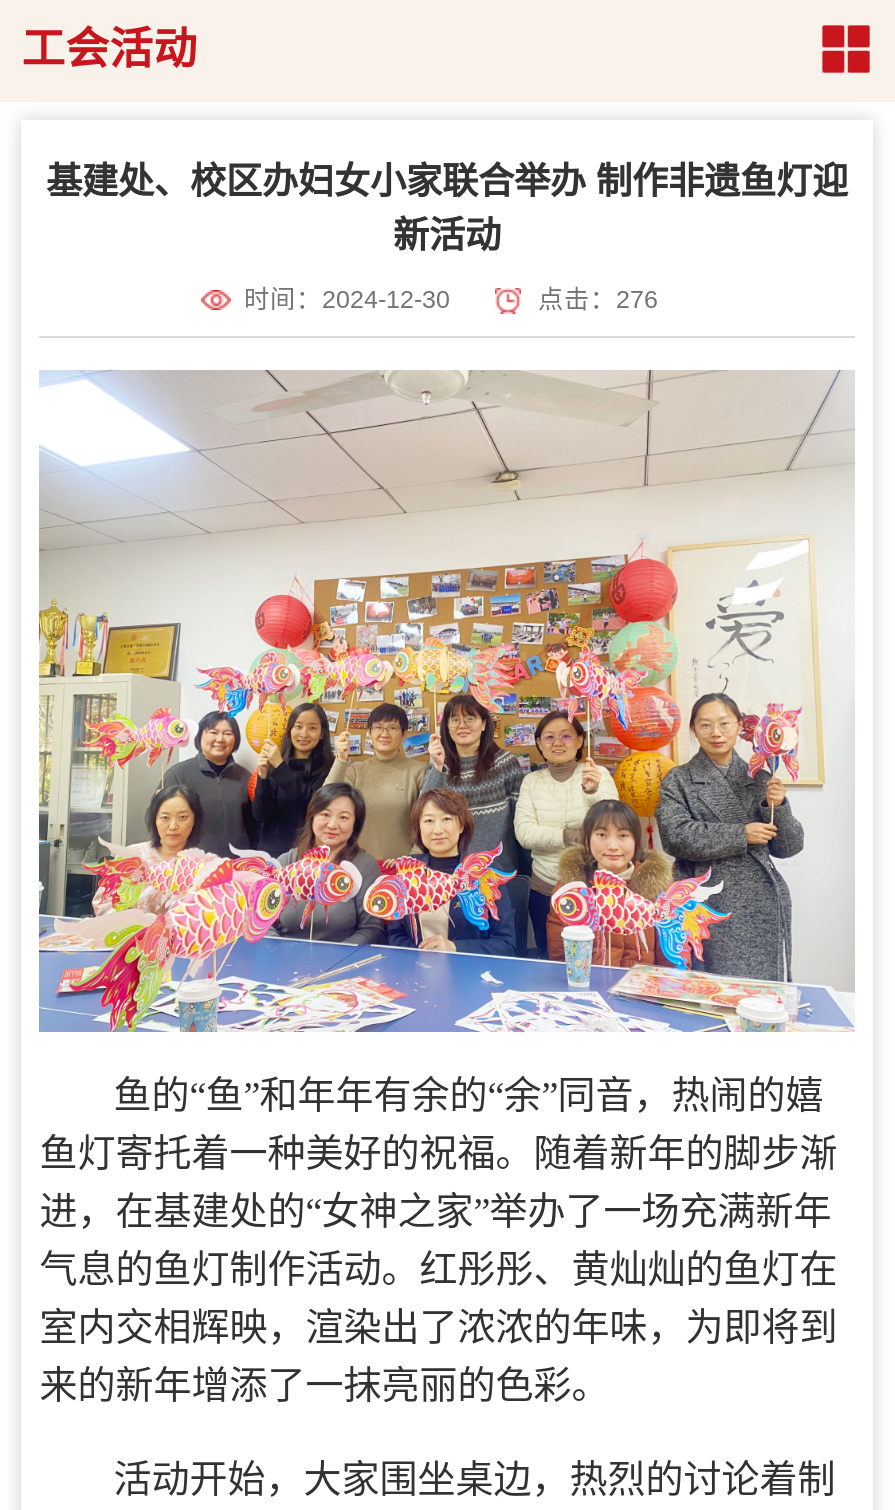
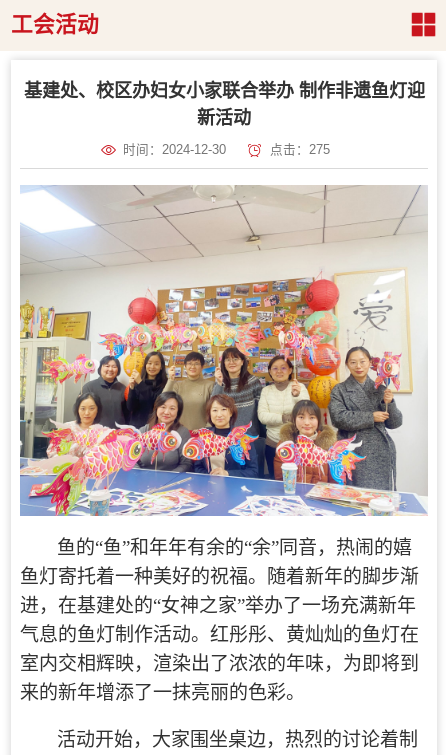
[538,286,658,314] 点击：276 -> [269,143,329,157] 点击：275

